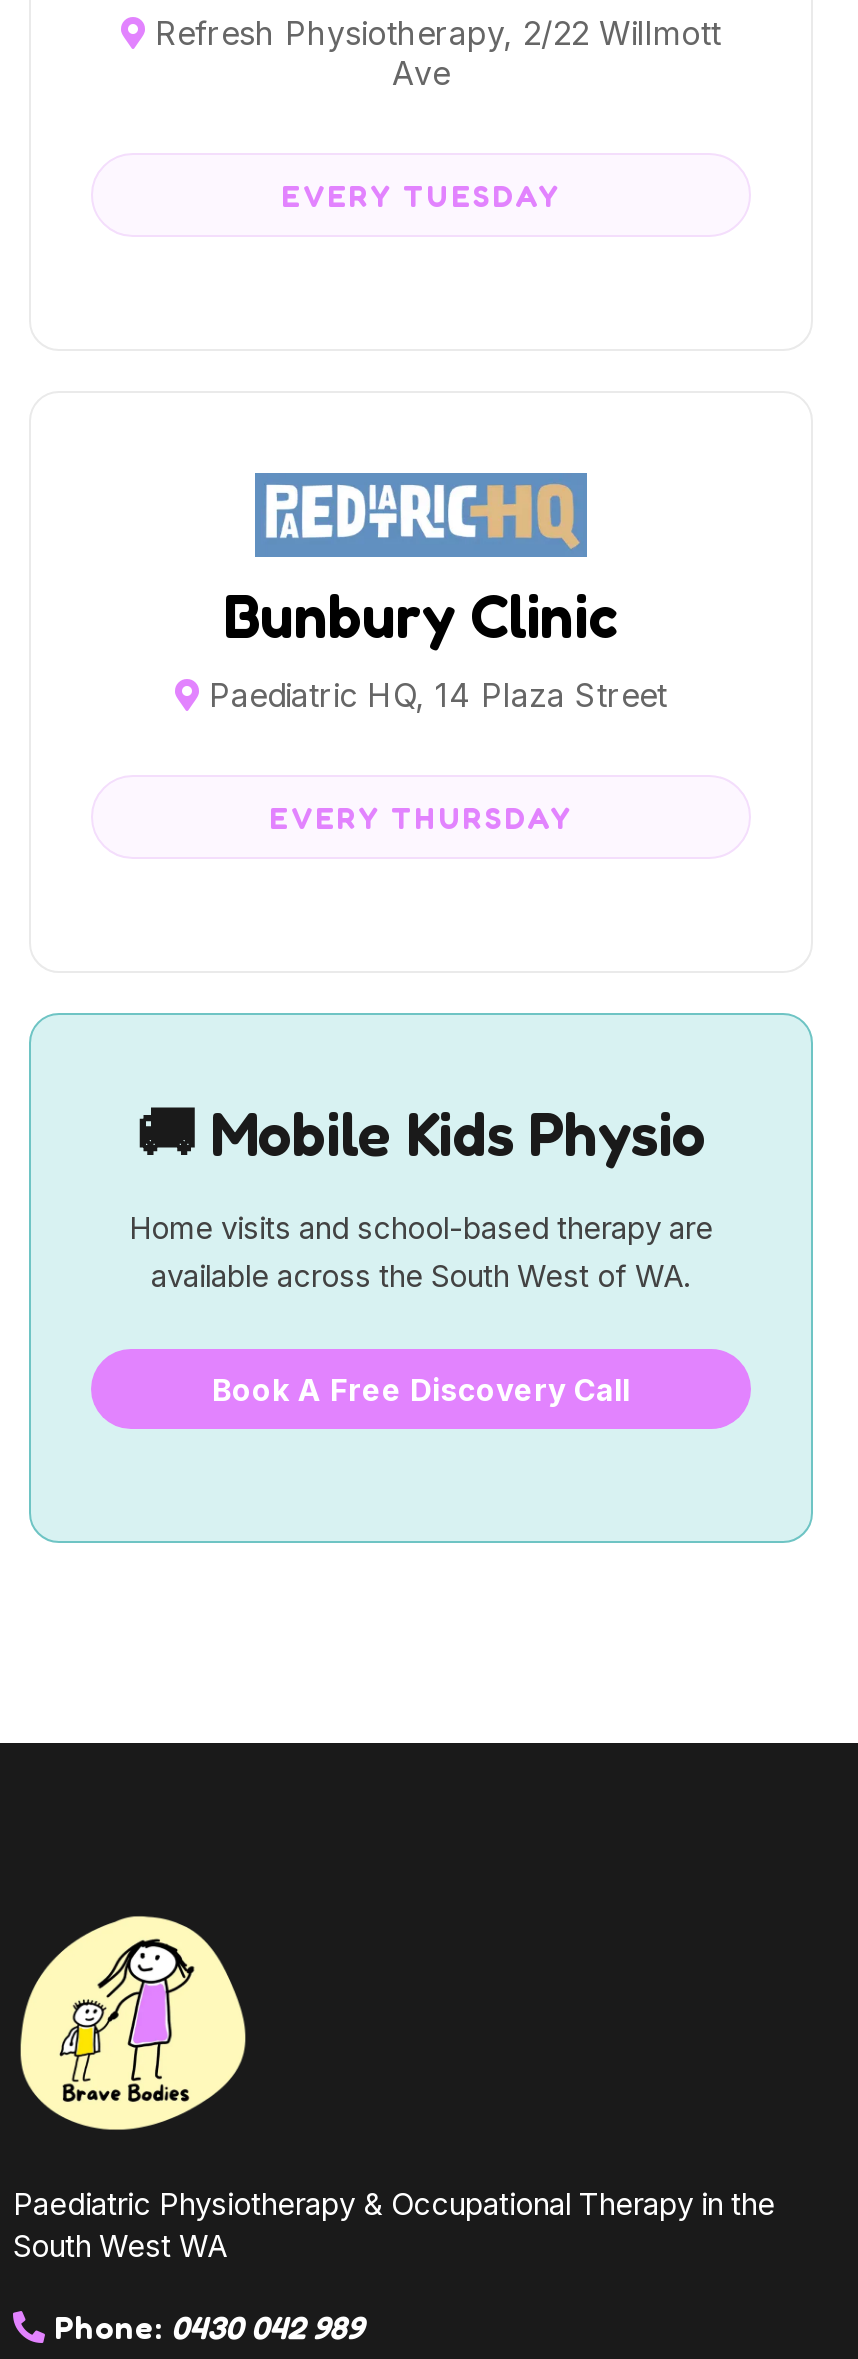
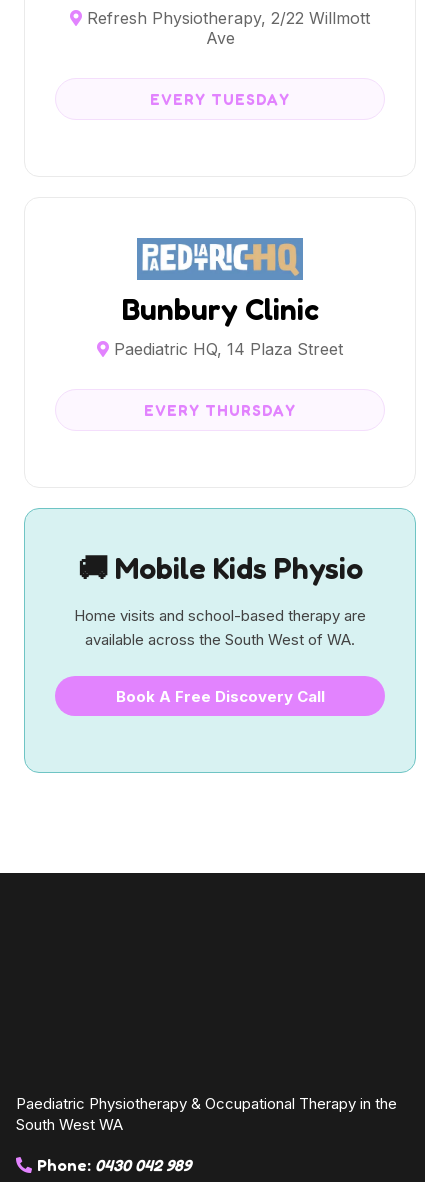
[19,1913,247,2133] [image] -> none

